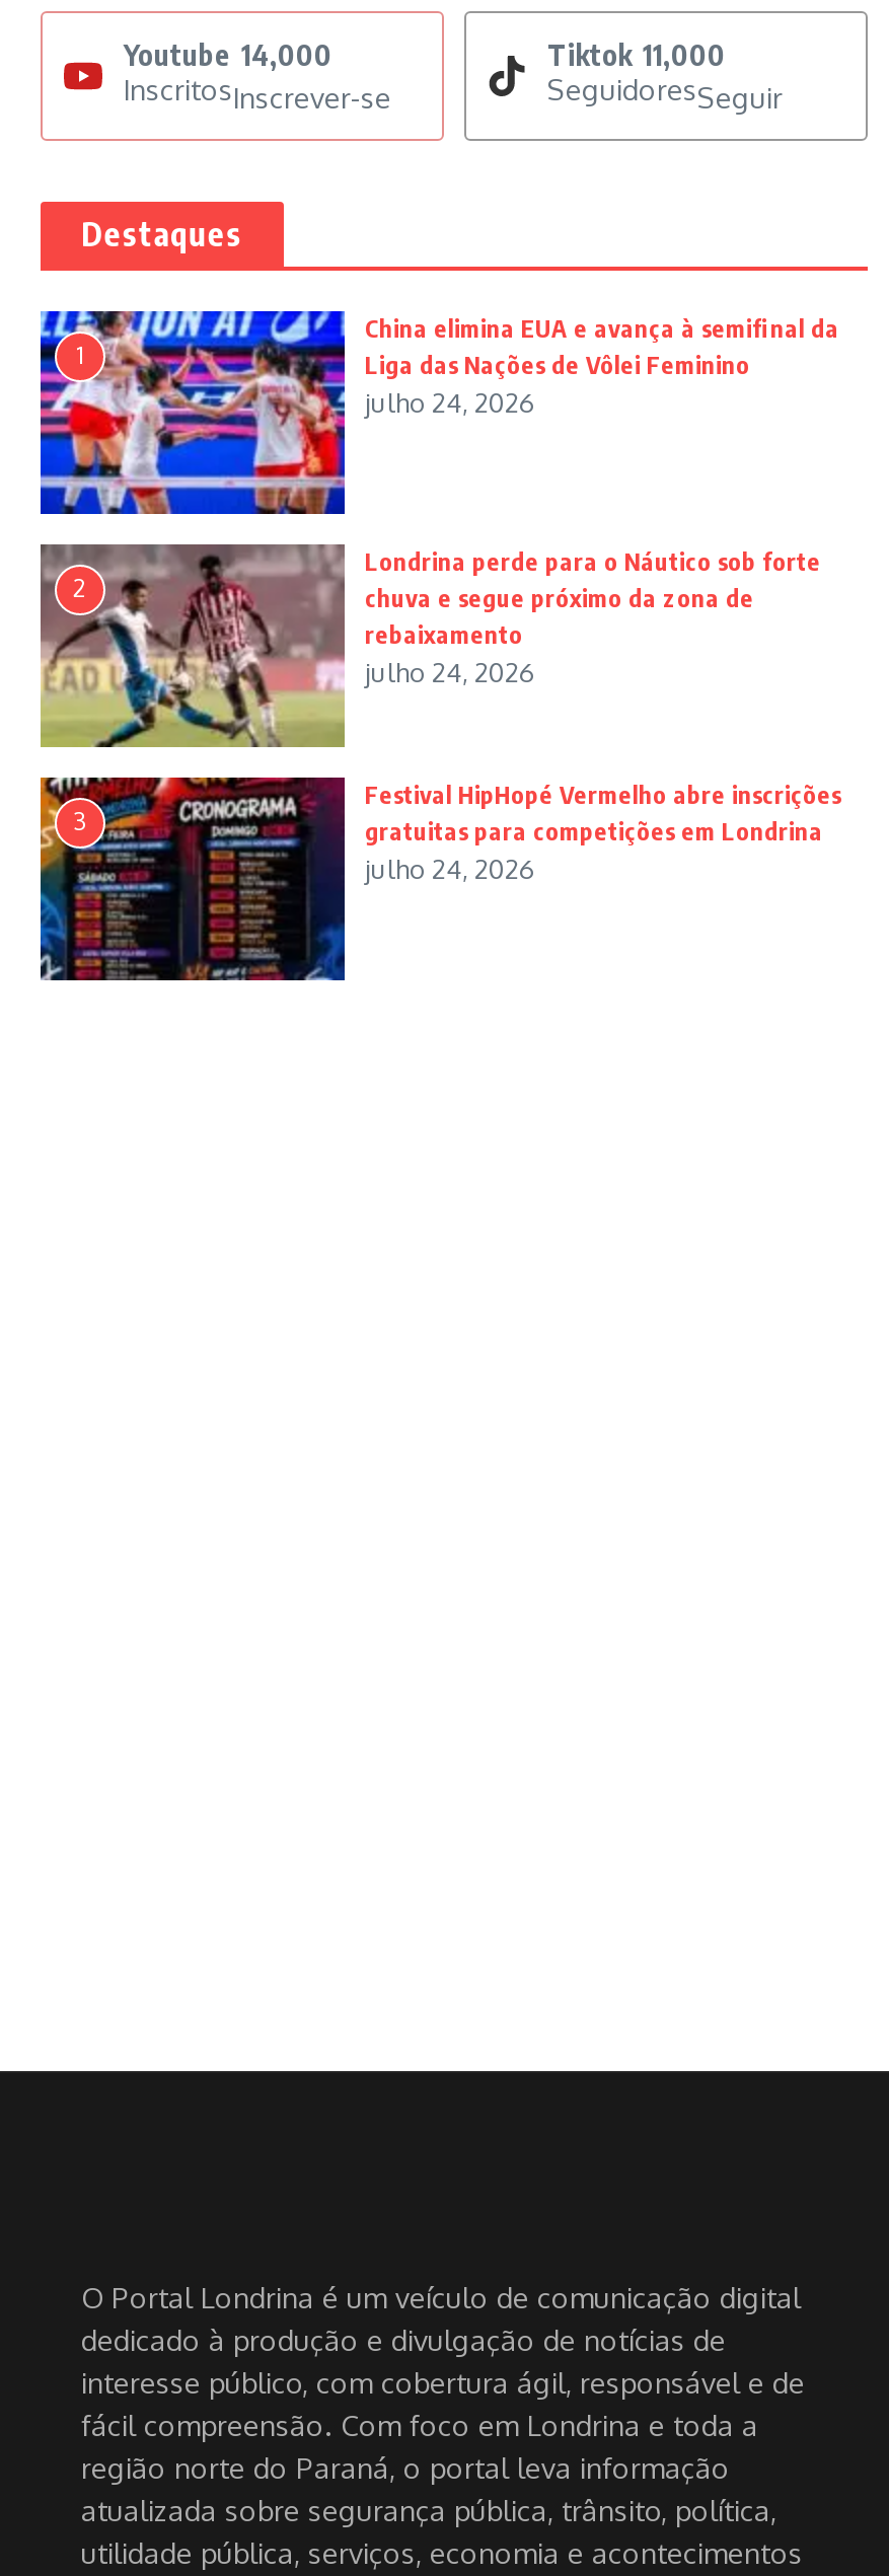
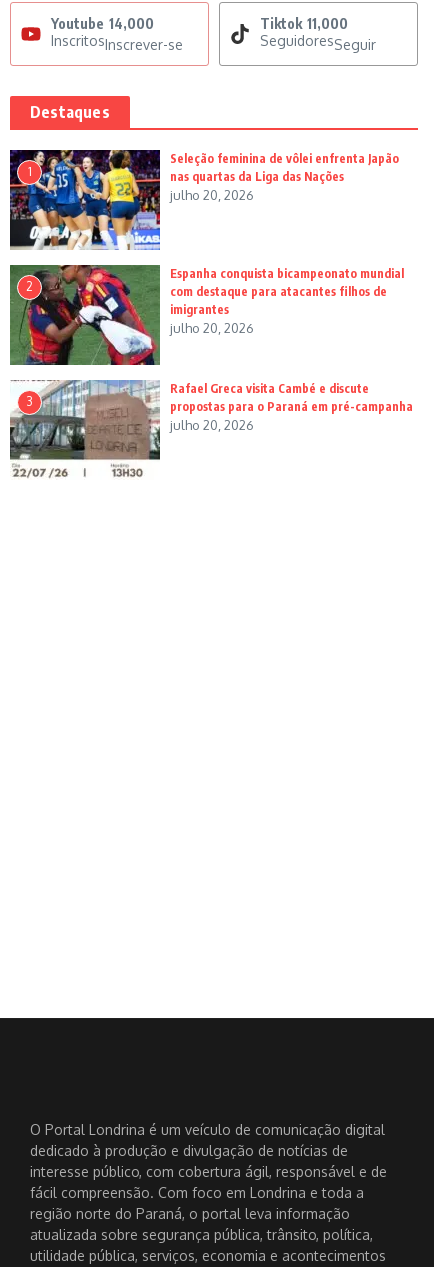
[39,309,839,516] [image] | China elimina EUA e avança à semifinal da | Liga das Nações de Vôlei Feminino | julho 24, 2026 -> [9,149,399,251] [image] | Seleção feminina de vôlei enfrenta Japão | nas quartas da Liga das Nações | julho 20, 2026
[39,544,821,749] [image] | Londrina perde para o Náutico sob forte | chuva e segue próximo da zona de | rebaixamento | julho 24, 2026 -> [9,264,404,366] [image] | Espanha conquista bicampeonato mundial | com destaque para atacantes filhos de | imigrantes | julho 20, 2026
[39,776,841,982] [image] | Festival HipHopé Vermelho abre inscrições | gratuitas para competições em Londrina | julho 24, 2026 -> [9,379,413,480] [image] | Rafael Greca visita Cambé e discute | propostas para o Paraná em pré-campanha | julho 20, 2026

